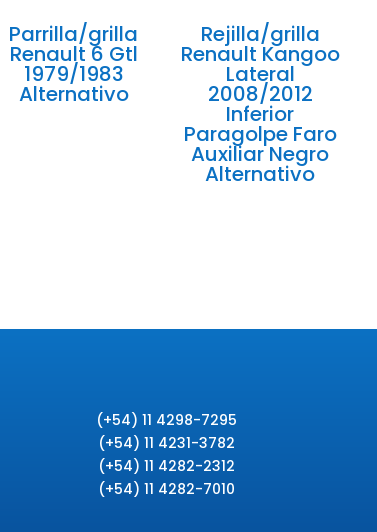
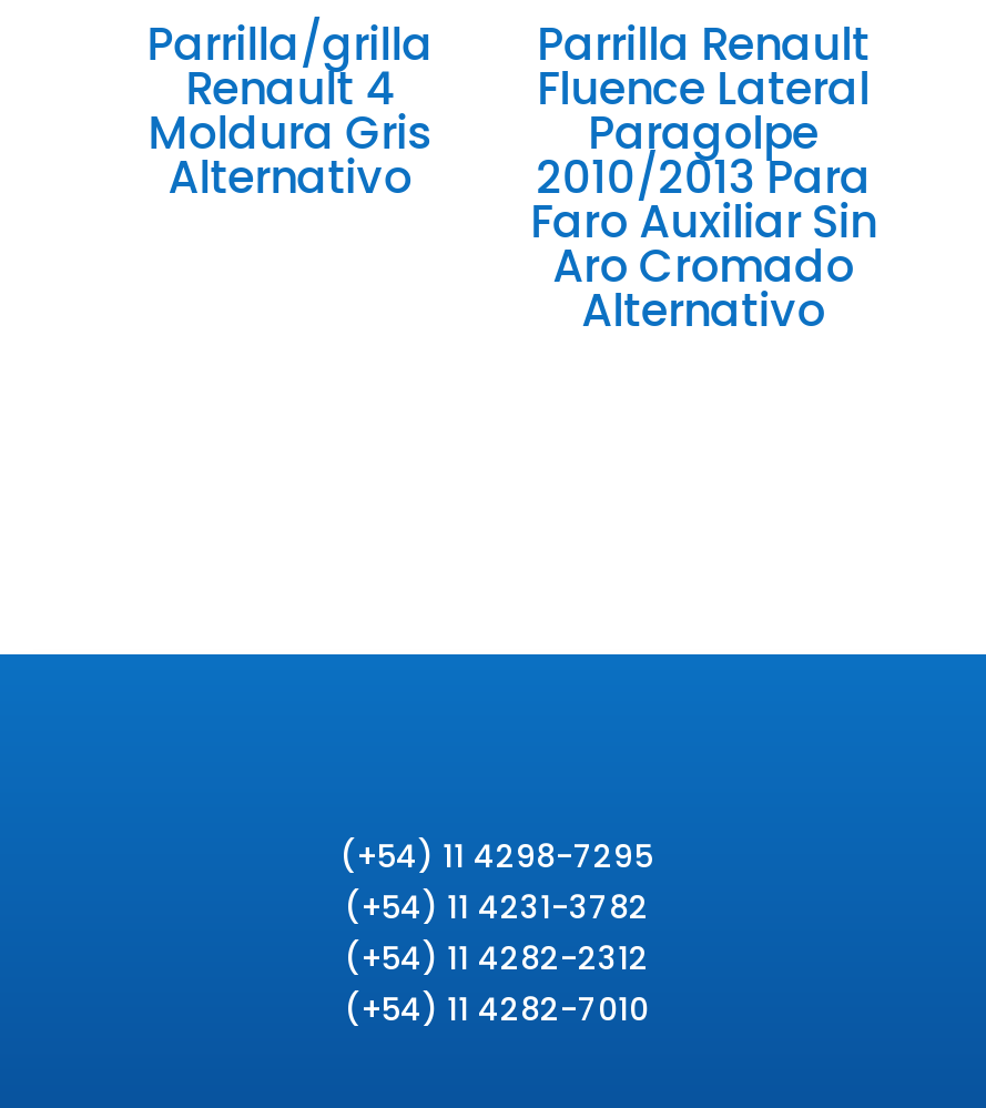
[181,20,340,168] Rejilla/grilla | Renault Kangoo | Lateral | 2008/2012 | Inferior | Paragolpe Faro | Auxiliar Negro -> [531,13,877,297] Parrilla Renault | Fluence Lateral | Paragolpe | 2010/2013 Para | Faro Auxiliar Sin | Aro Cromado
[10,40,138,88] Renault 6 Gtl | 1979/1983 -> [148,58,432,164] Renault 4 | Moldura Gris

